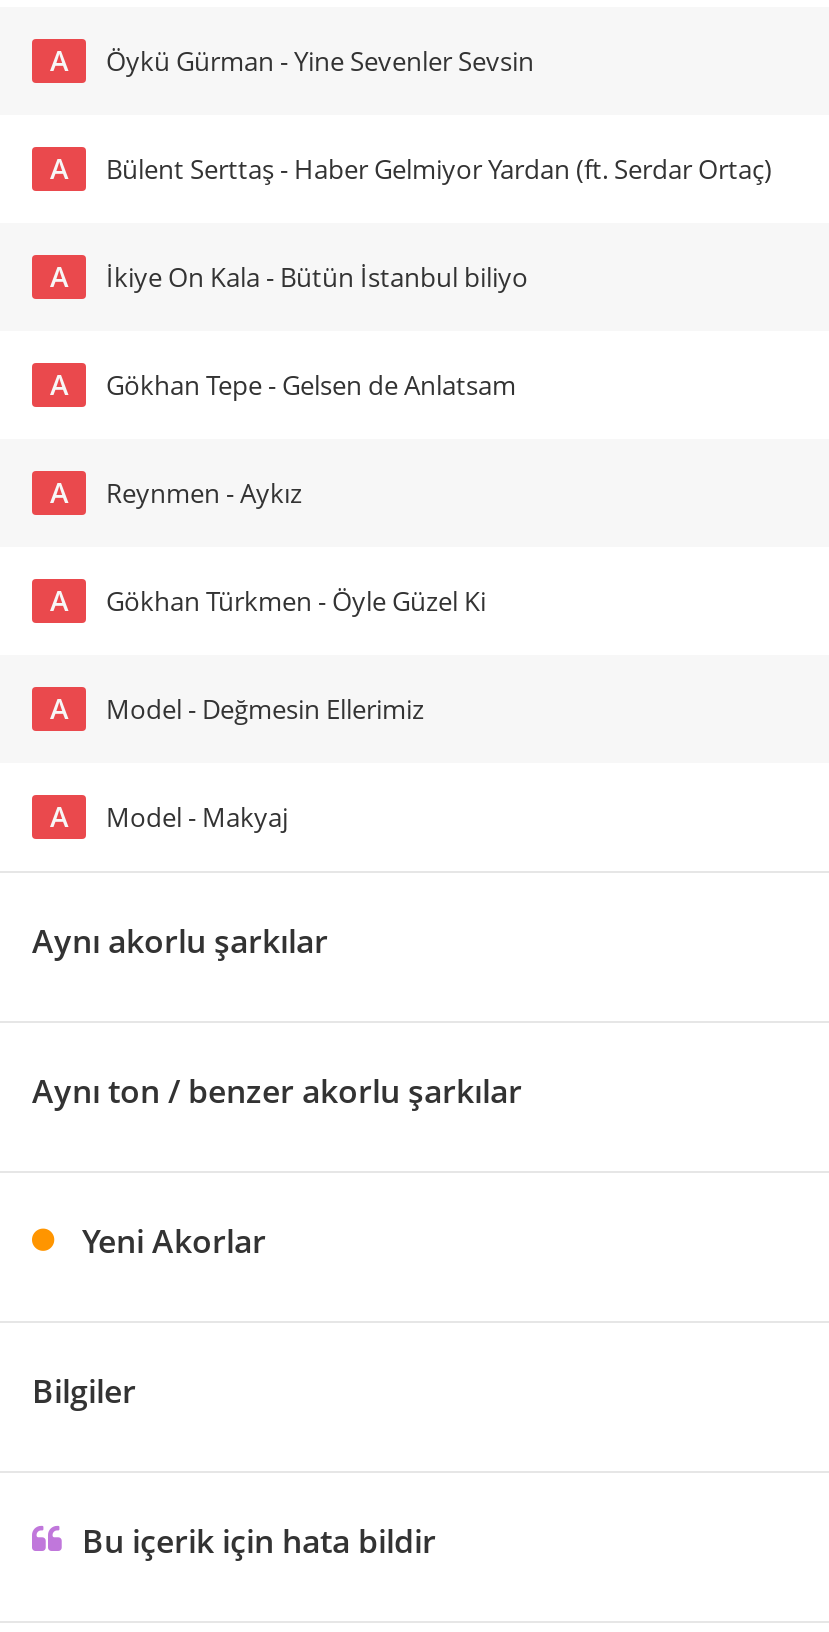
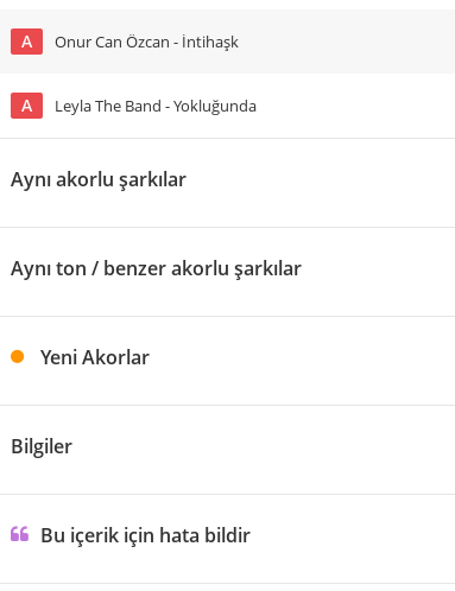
[106,43,534,79] Öykü Gürman - Yine Sevenler Sevsin -> [55,31,239,52] Onur Can Özcan - İntihaşk
[50,151,772,835] Bülent Serttaş - Haber Gelmiyor Yardan (ft. Serdar Ortaç) | A | İkiye On Kala - Bütün İstanbul biliyo | A | Gökhan Tepe - Gelsen de Anlatsam | A | Reynmen - Aykız | A | Gökhan Türkmen - Öyle Güzel Ki | A | Model - Değmesin Ellerimiz | A | Model - Makyaj -> [55,95,257,116] Leyla The Band - Yokluğunda

